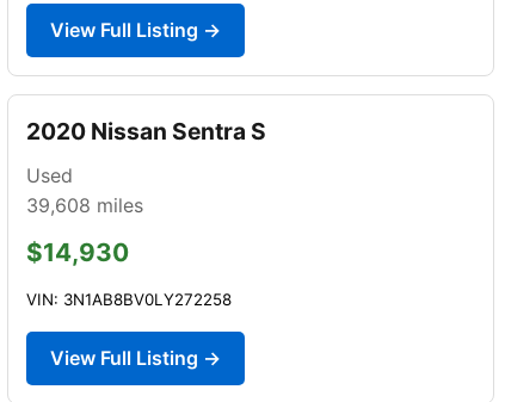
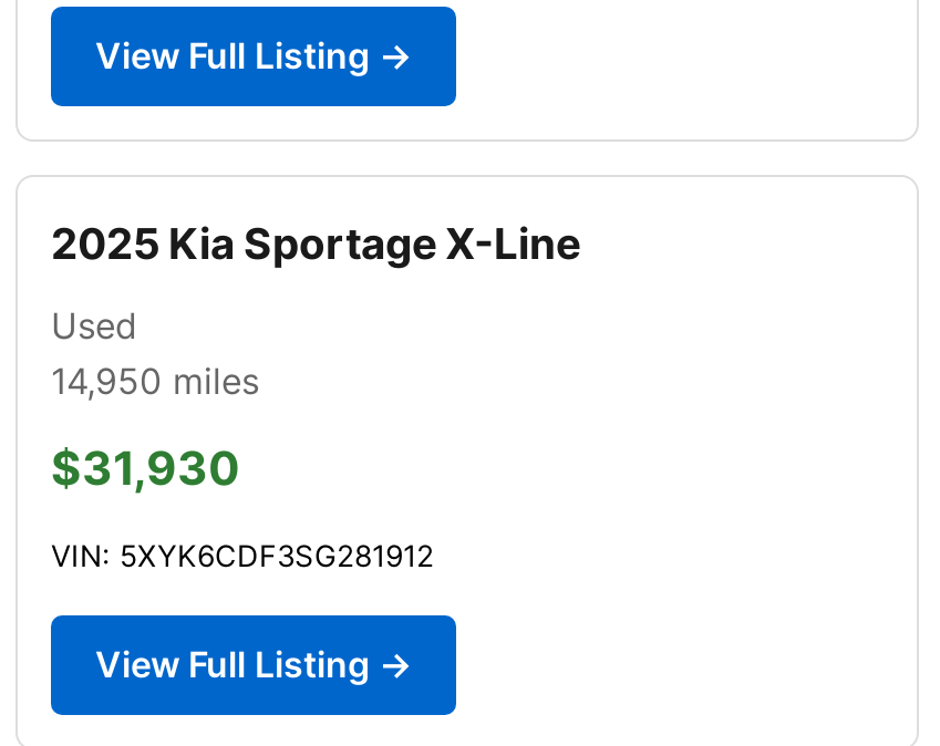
[26,117,266,145] 2020 Nissan Sentra S -> [51,217,580,270] 2025 Kia Sportage X-Line
[26,193,143,217] 39,608 miles -> [51,358,259,403] 14,950 miles
[26,237,129,267] $14,930 -> [51,440,239,496] $31,930
[26,290,232,309] VIN: 3N1AB8BV0LY272258 -> [51,538,434,573] VIN: 5XYK6CDF3SG281912

